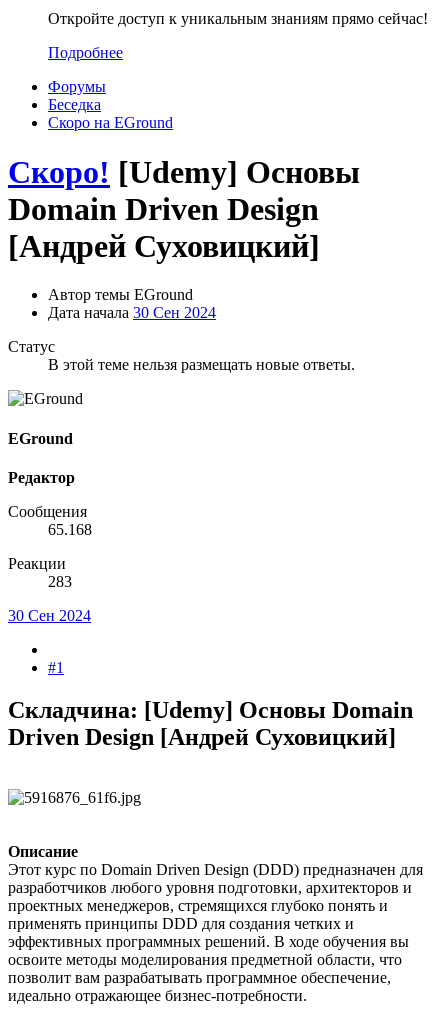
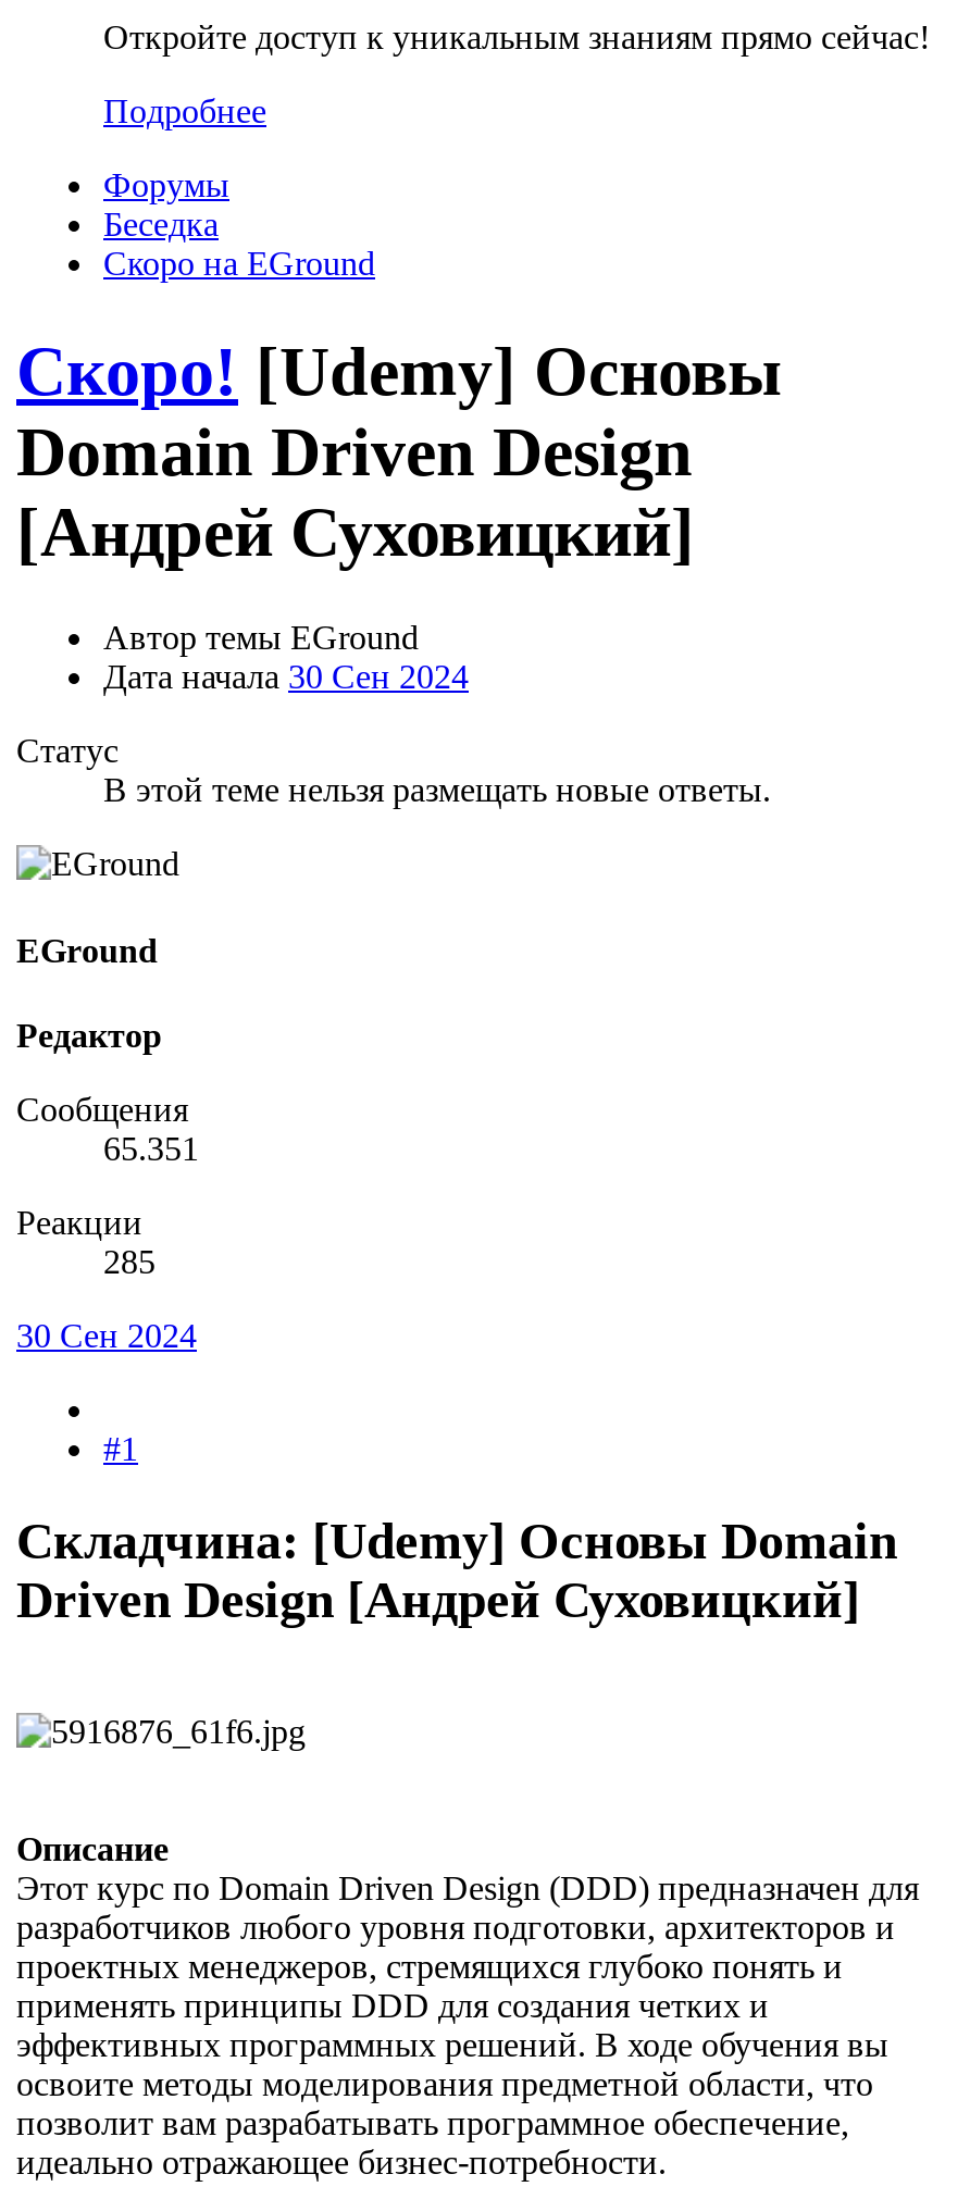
[48,521,92,538] 65.168 -> [103,1130,199,1166] 65.351
[48,573,72,590] 283 -> [103,1243,156,1280] 285

